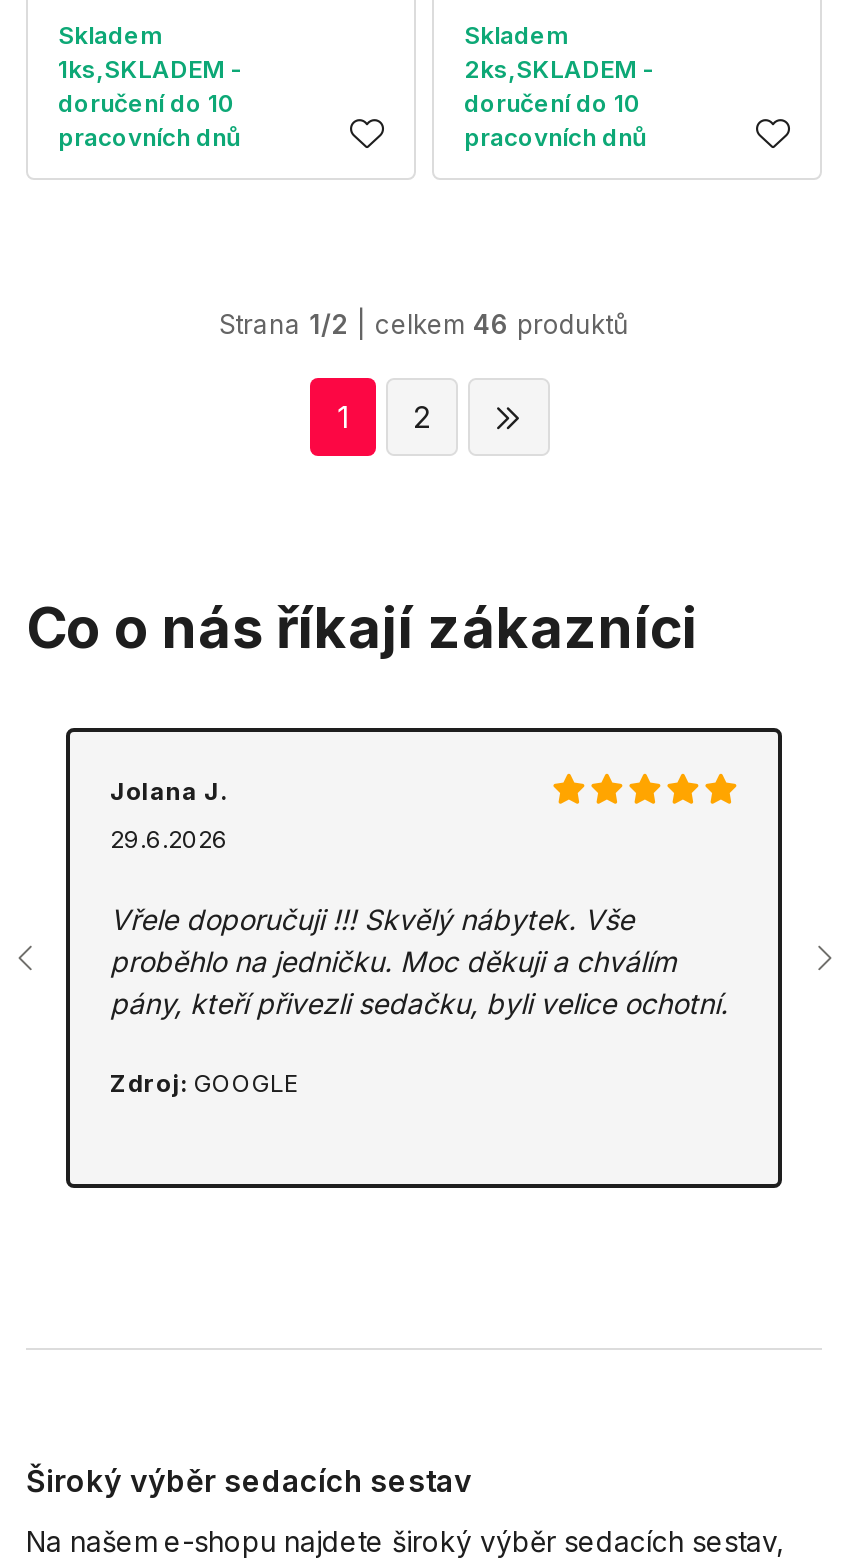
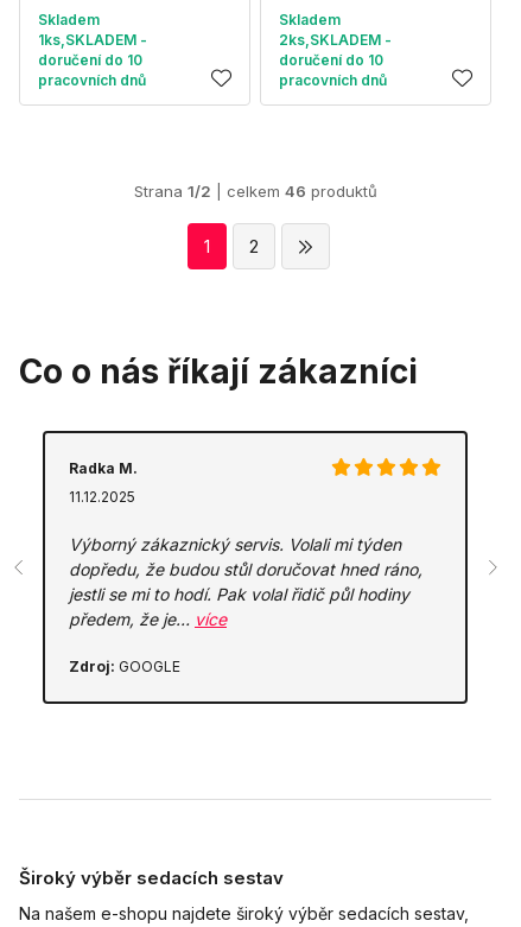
[110,776,228,806] Jolana J. -> [69,459,138,477] Radka M.
[110,824,228,854] 29.6.2026 -> [69,488,135,506] 11.12.2025
[110,902,728,1020] Vřele doporučuji !!! Skvělý nábytek. Vše | proběhlo na jedničku. Moc děkuji a chválím | pány, kteří přivezli sedačku, byli velice ochotní. -> [69,534,422,629] Výborný zákaznický servis. Volali mi týden | dopředu, že budou stůl doručovat hned ráno, | jestli se mi to hodí. Pak volal řidič půl hodiny | předem, že je… více
moved [110,1068,298,1098] -> [69,658,180,675]: Zdroj: GOOGLE

